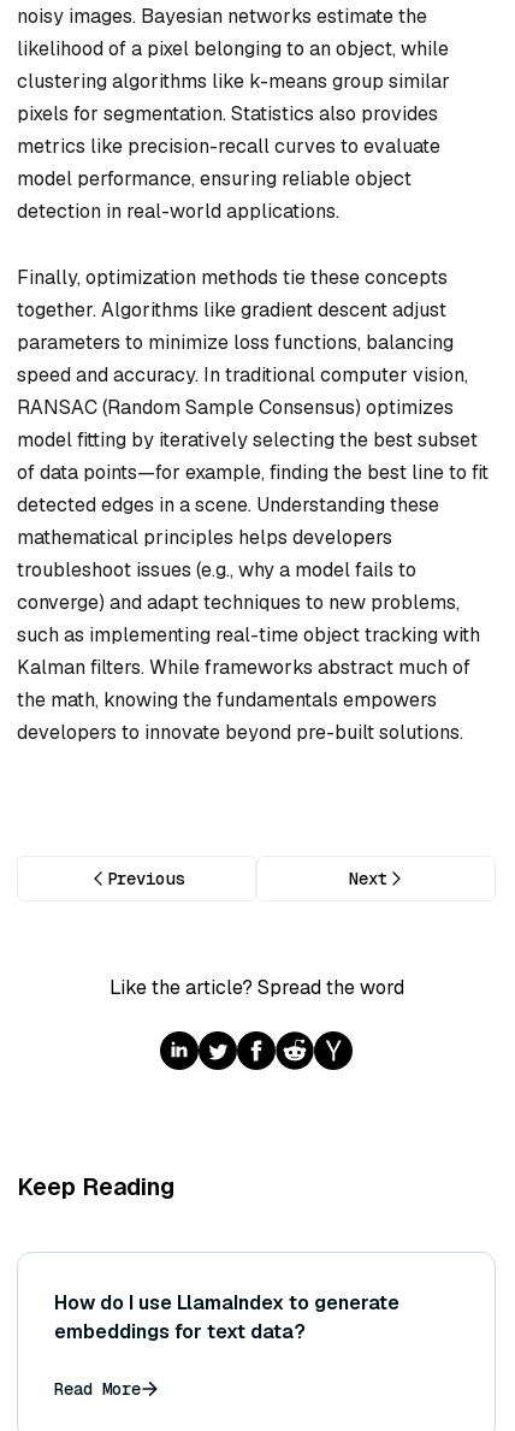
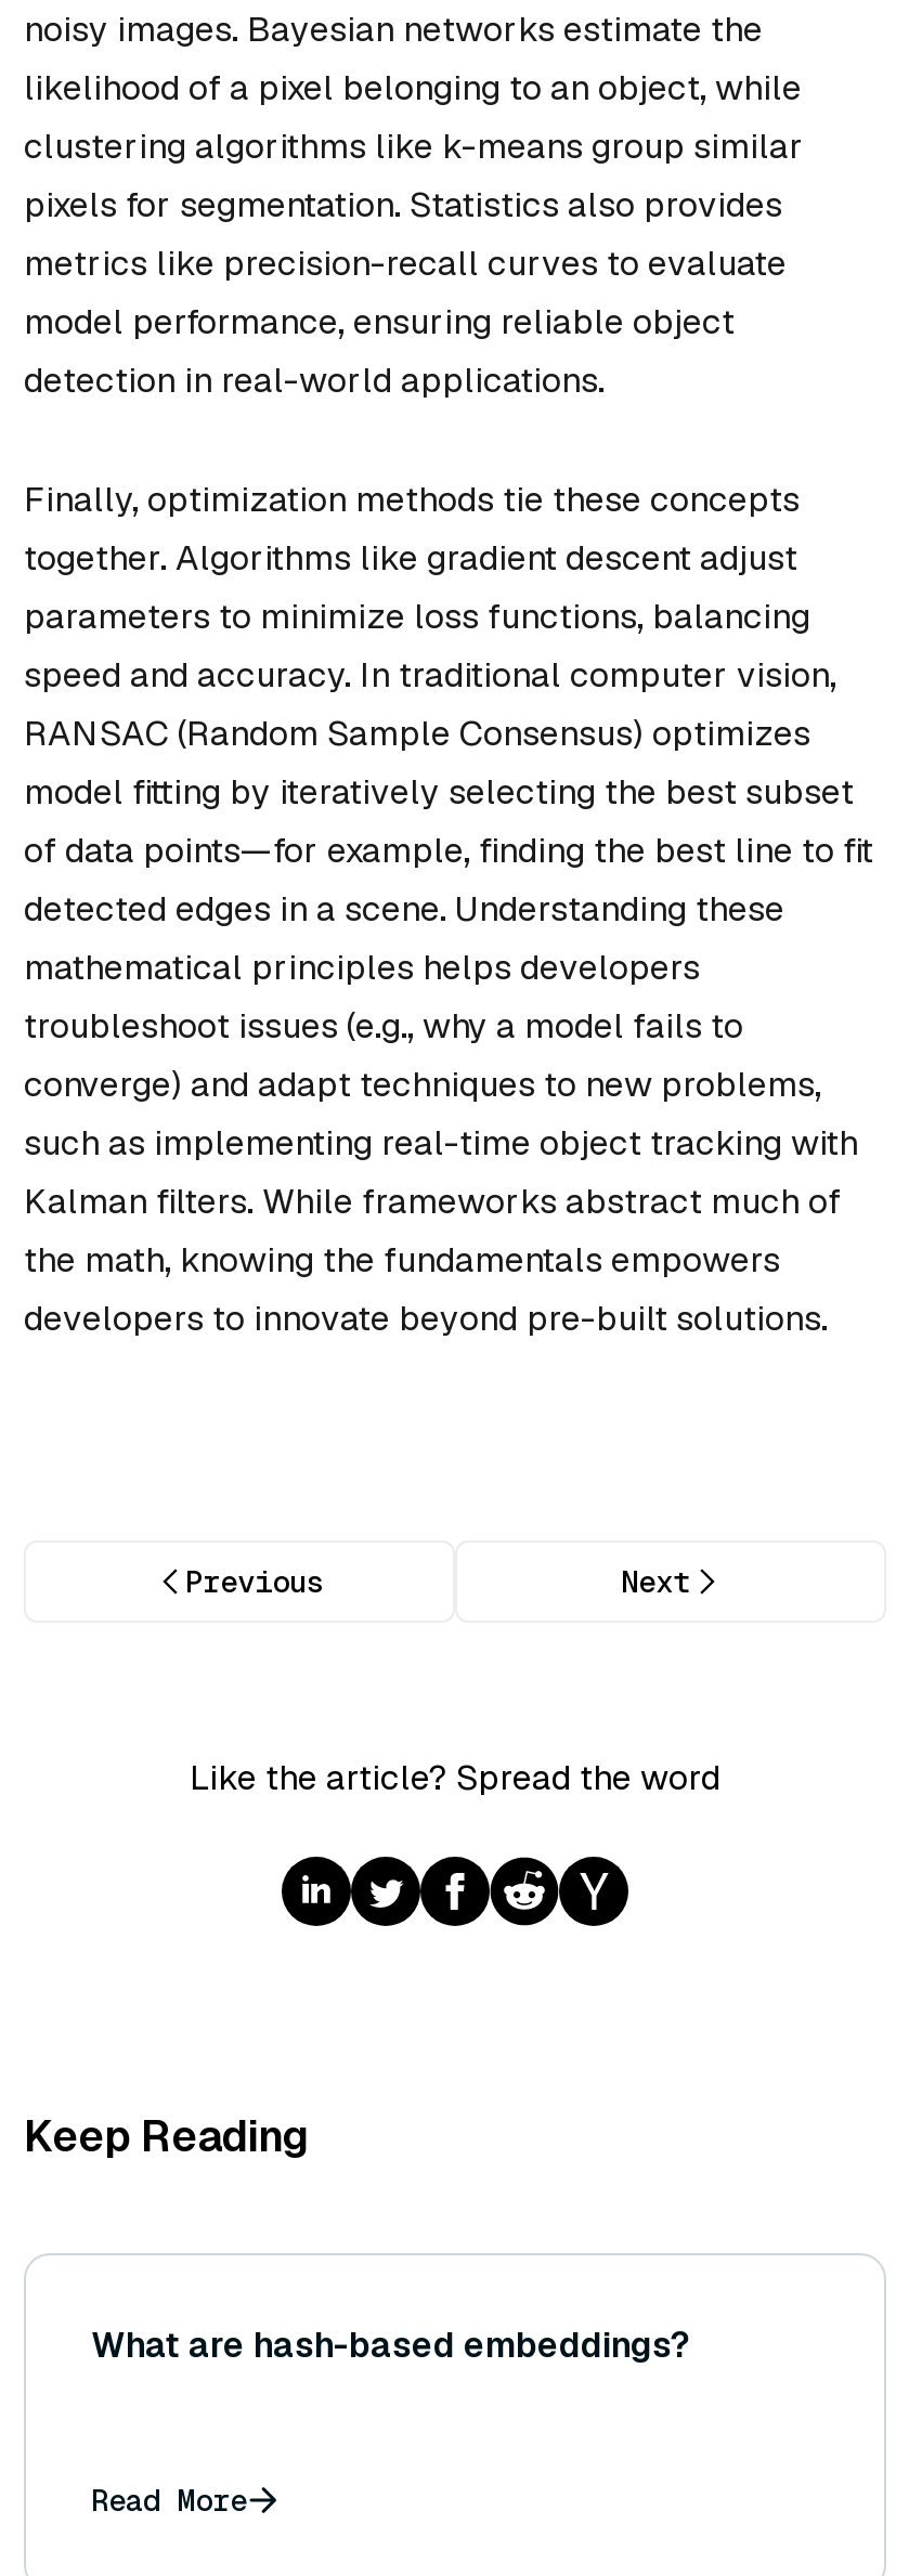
[54,1290,399,1345] How do I use LlamaIndex to generate | embeddings for text data? -> [91,2323,691,2368] What are hash-based embeddings?

